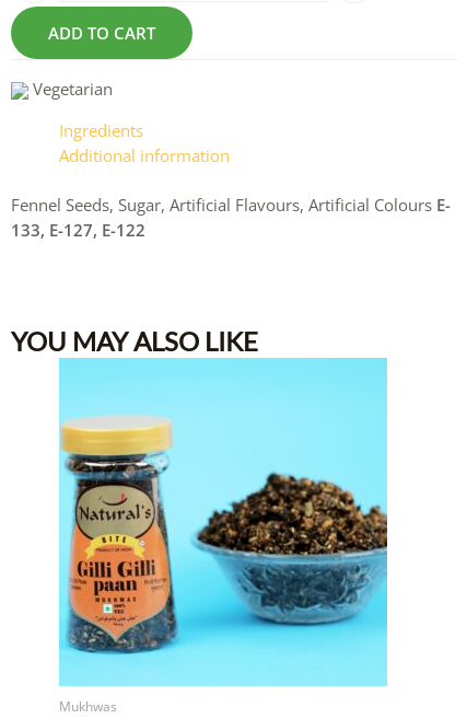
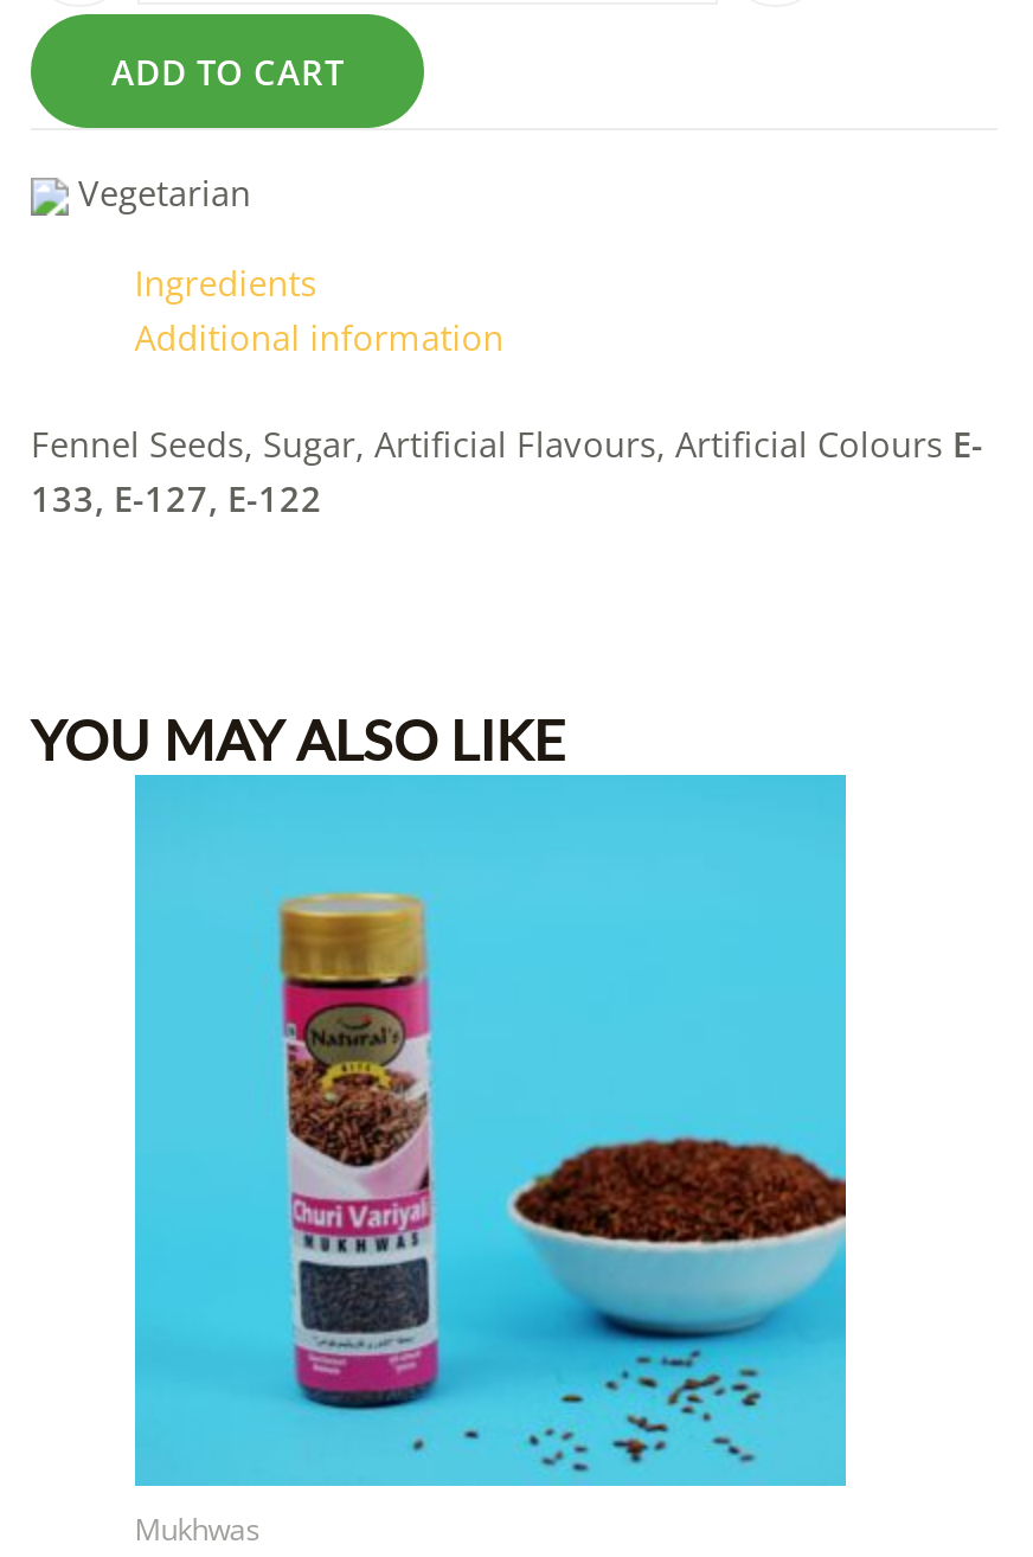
[59,358,388,684] [image] -> [135,777,848,1484] [image]

